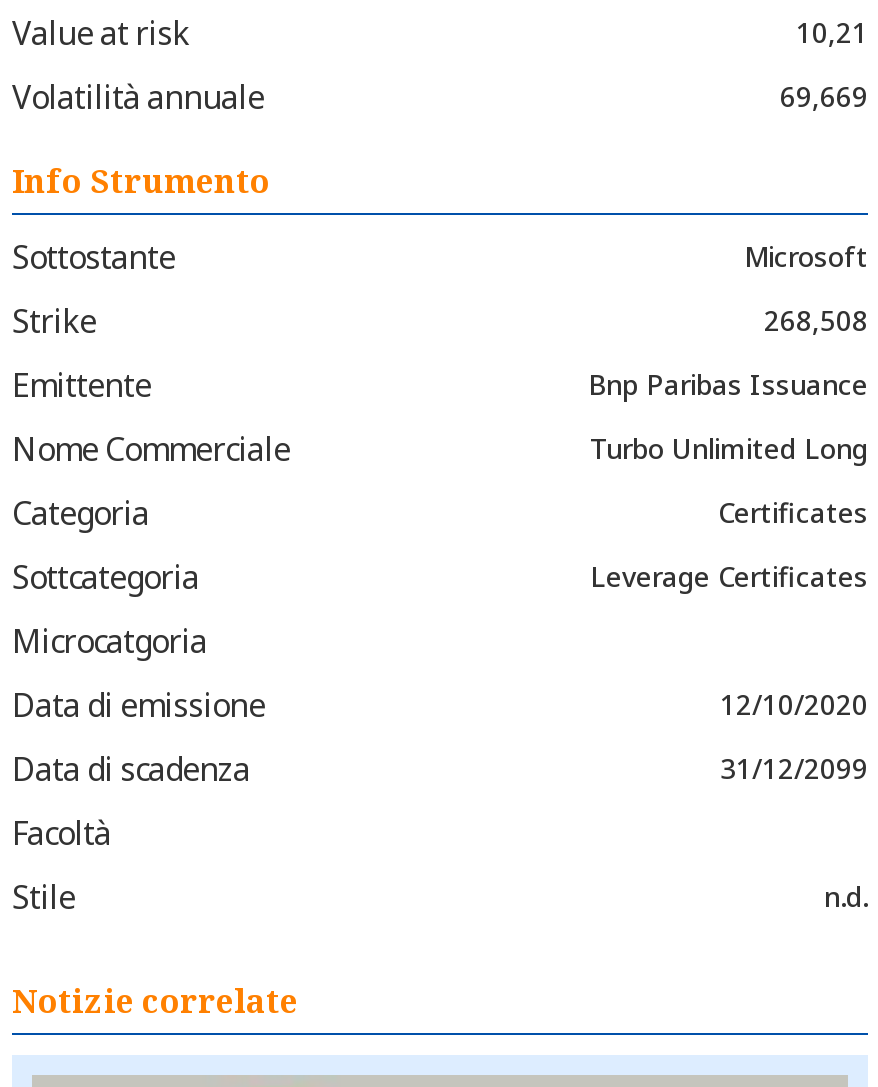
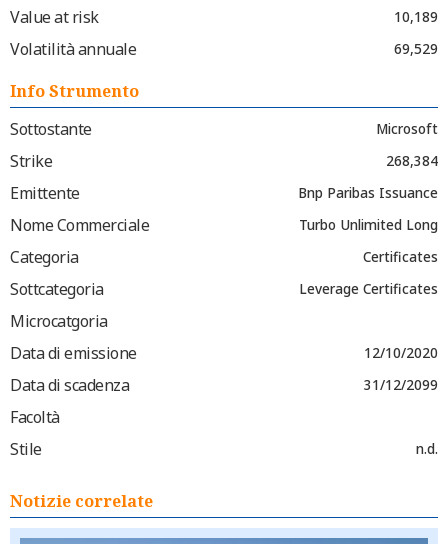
[796,13,868,51] 10,21 -> [394,7,438,26] 10,189
[780,77,868,115] 69,669 -> [394,39,438,58] 69,529
[764,301,868,339] 268,508 -> [386,151,438,170] 268,384

